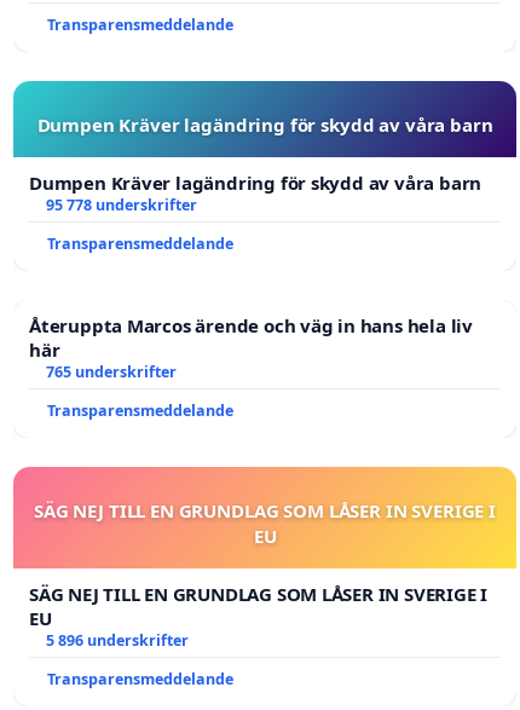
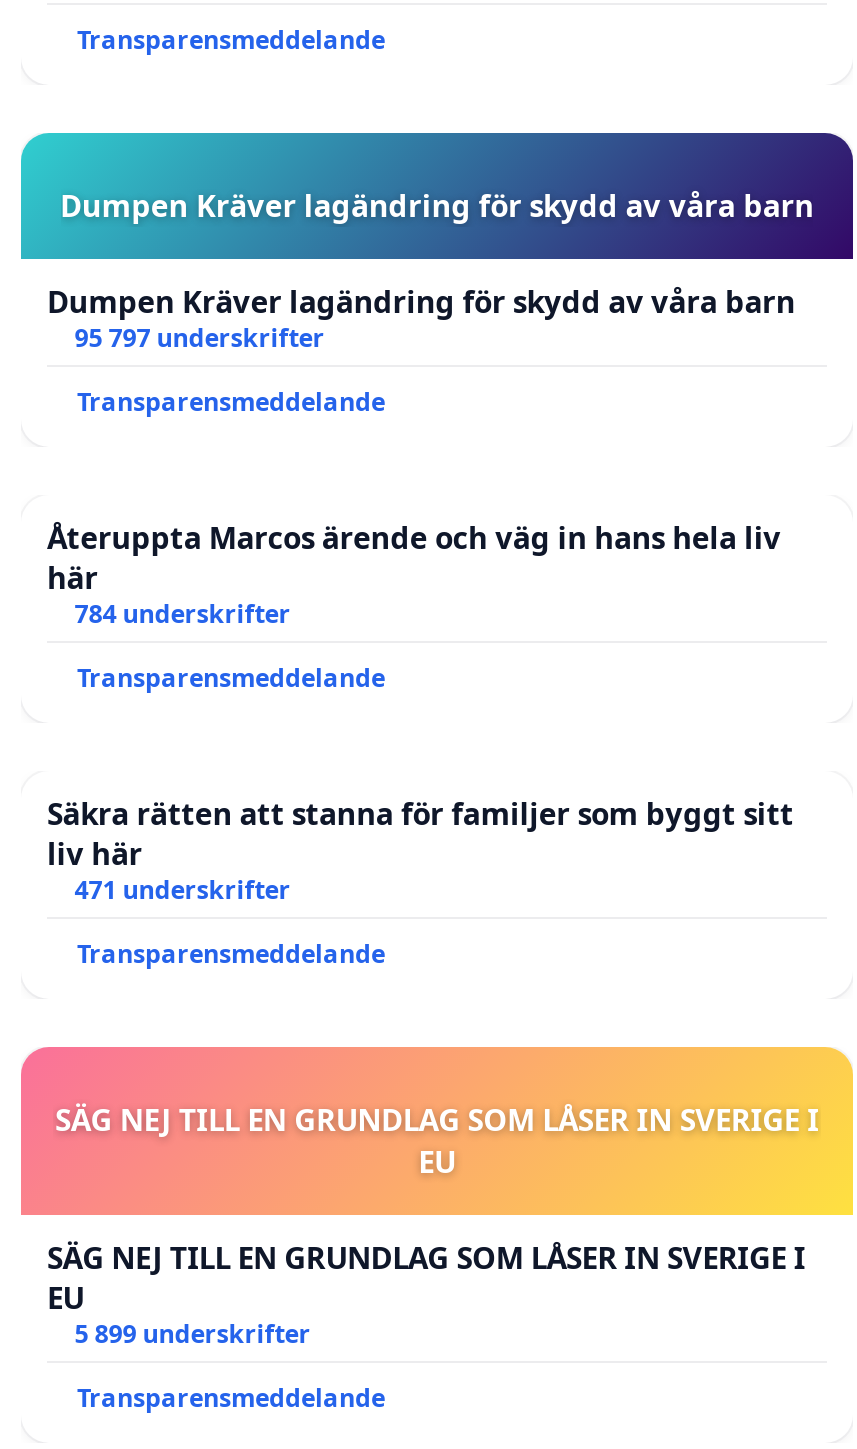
[46,195,197,215] 95 778 underskrifter -> [75,321,325,355] 95 797 underskrifter
[46,362,176,382] 765 underskrifter -> [47,597,794,907] 784 underskrifter | Transparensmeddelande | Säkra rätten att stanna för familjer som byggt sitt | liv här | 471 underskrifter
[46,630,188,651] 5 896 underskrifter -> [75,1317,311,1351] 5 899 underskrifter

